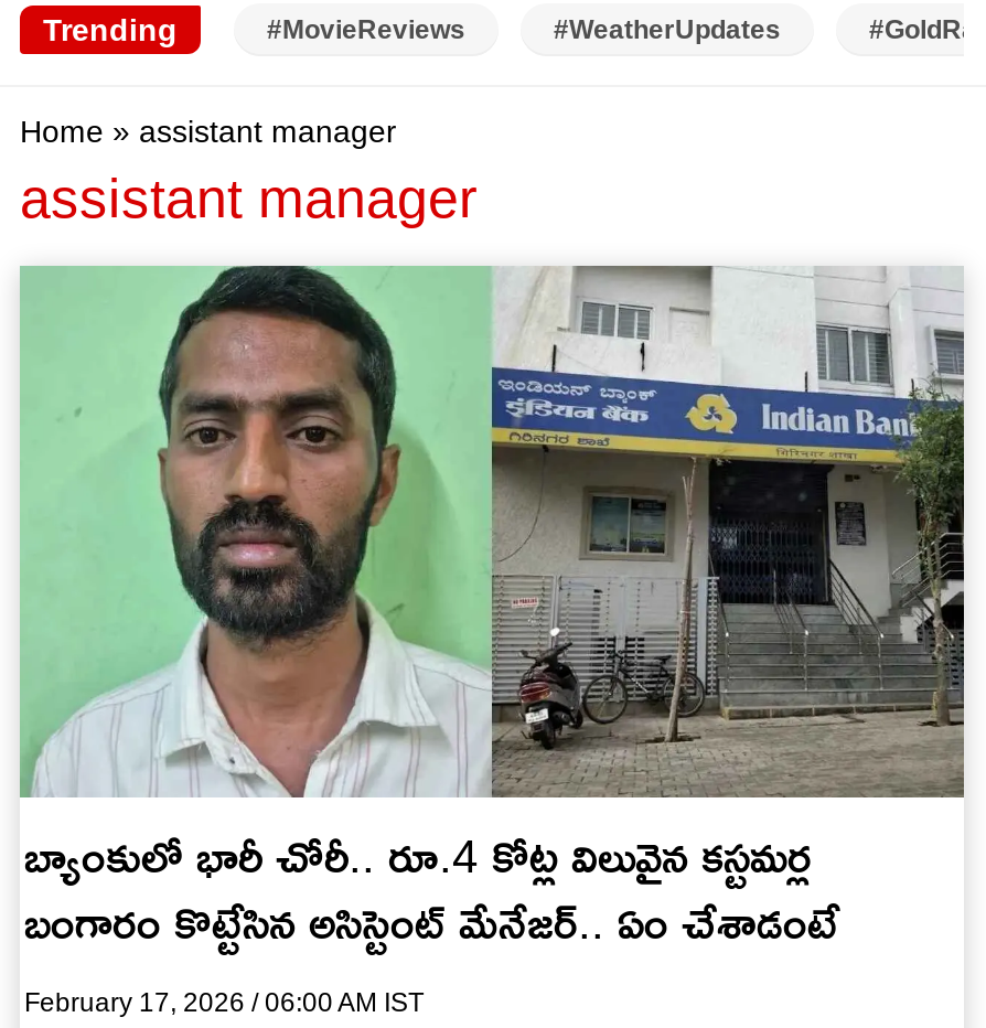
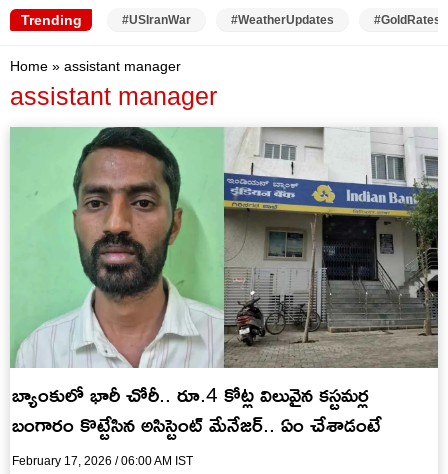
[267,14,465,45] #MovieReviews -> [122,13,191,27] #USIranWar

